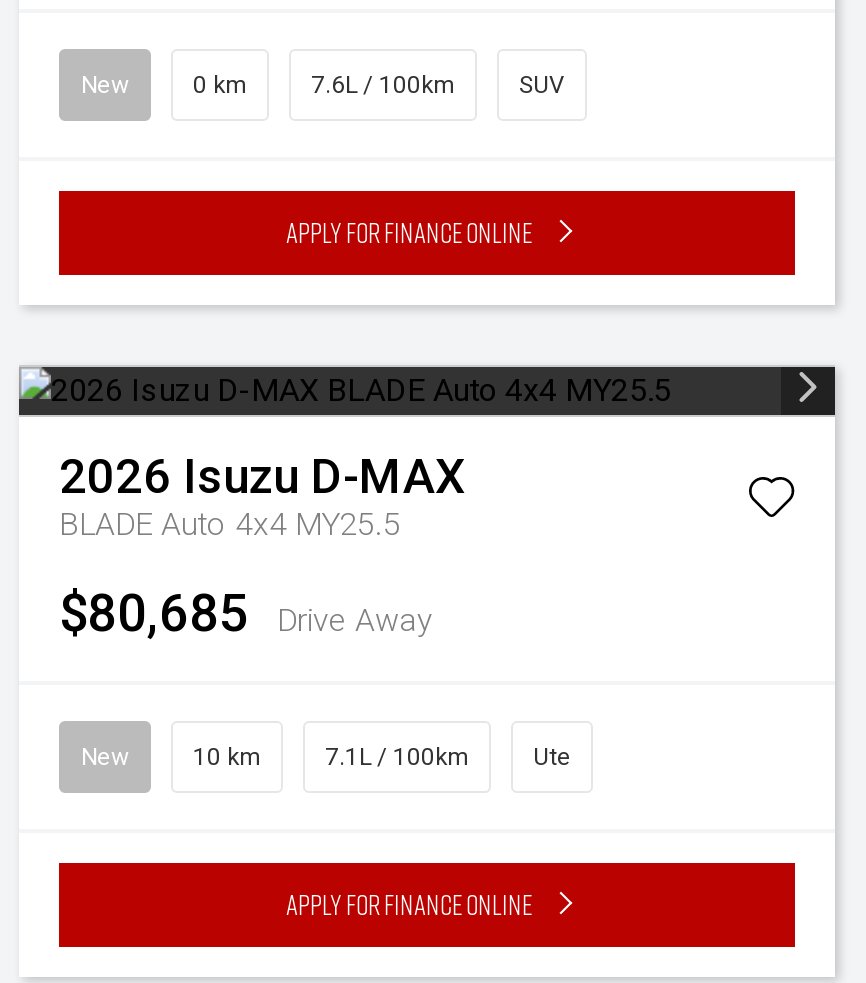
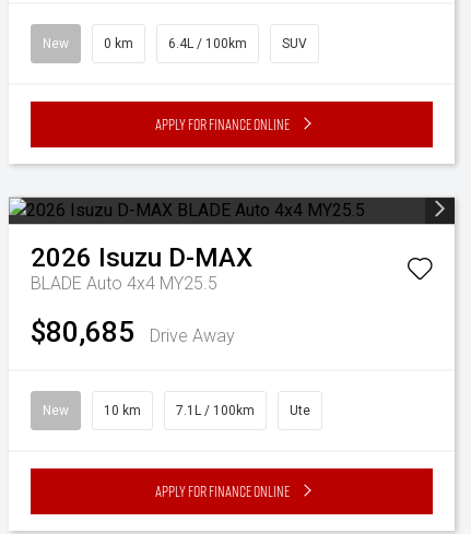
[311,71,455,99] 7.6L / 100km -> [168,36,247,51] 6.4L / 100km

